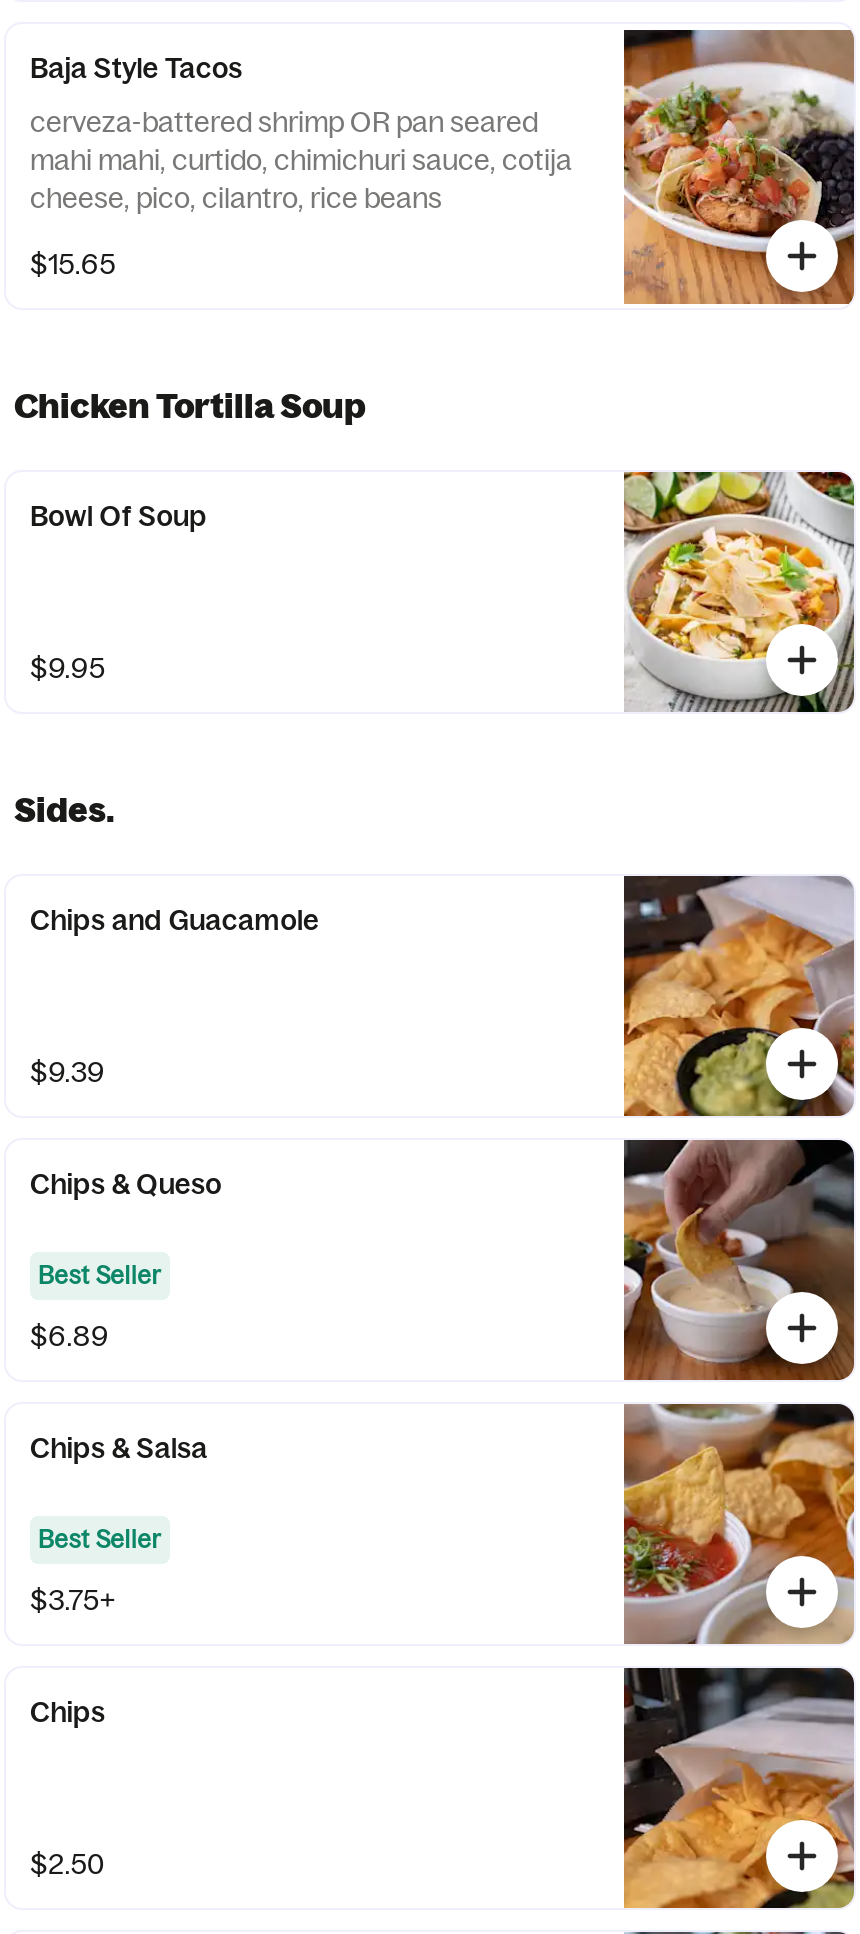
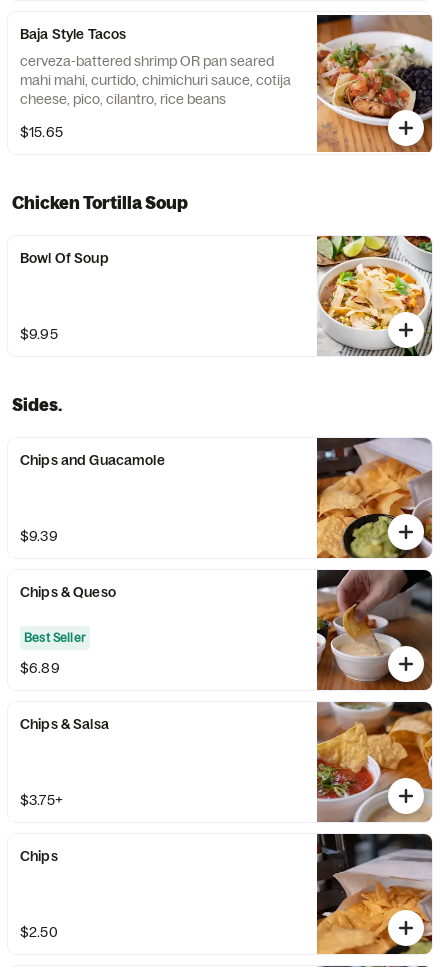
[38,1524,162,1554] Best Seller -> none

